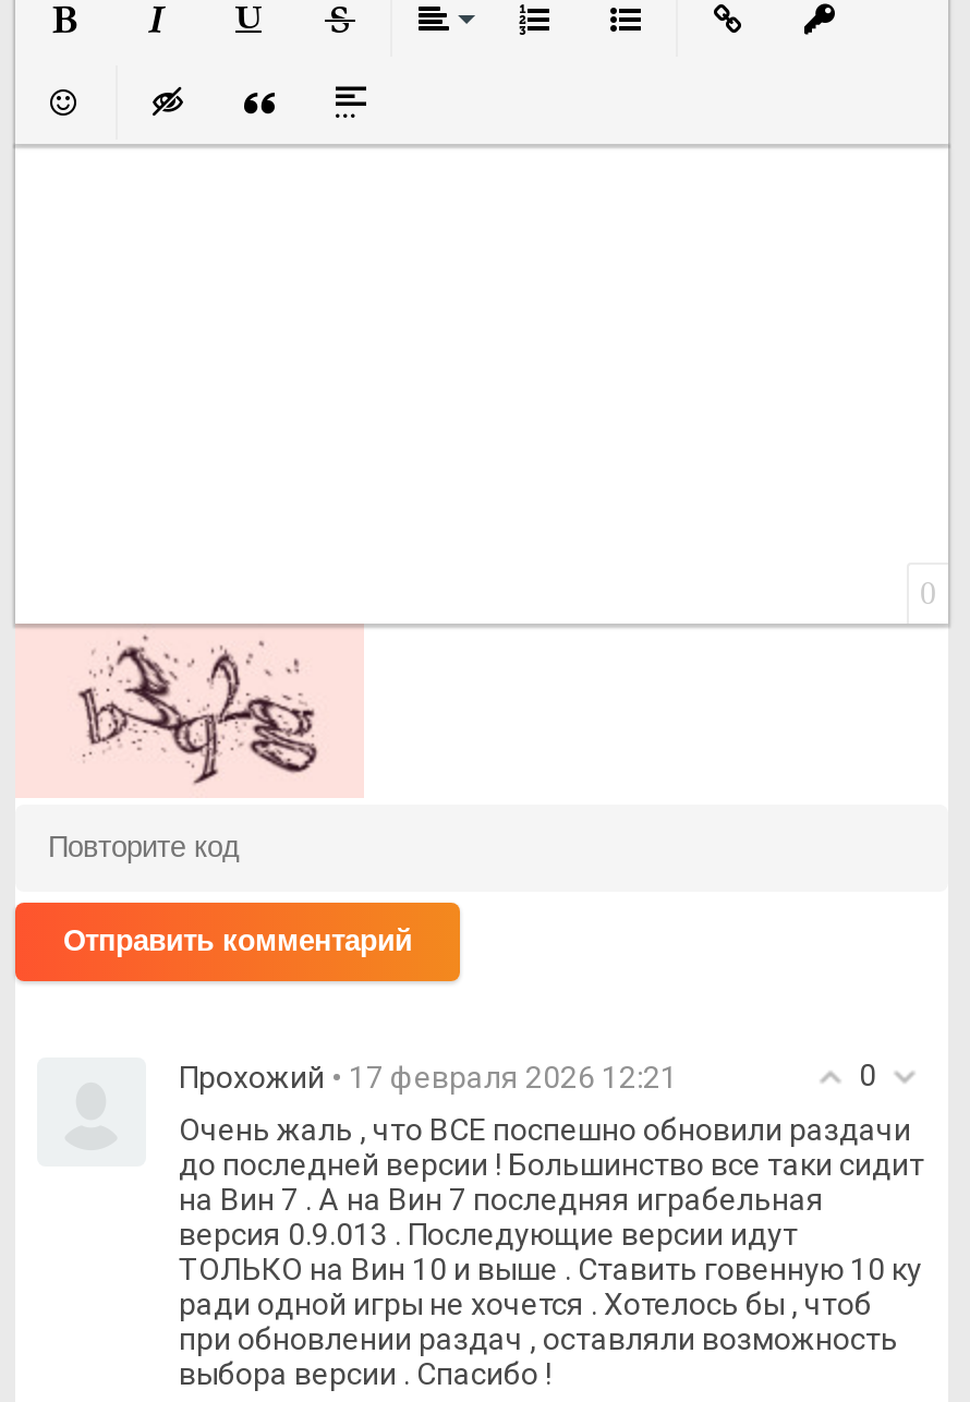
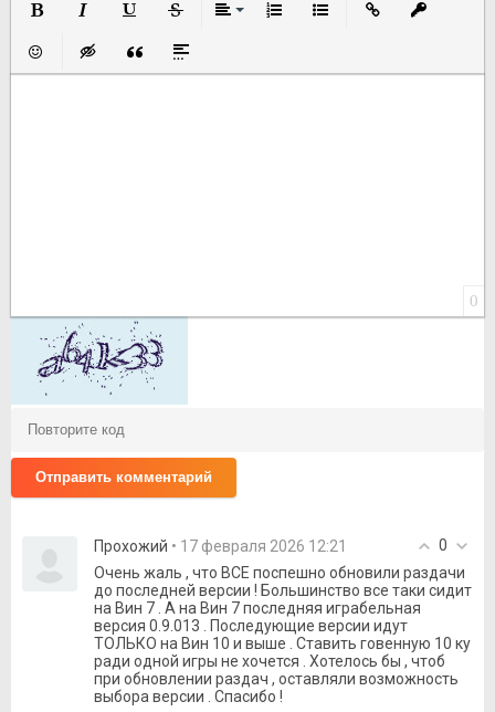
[17,628,360,796] [image] -> [12,317,187,404] [image]

